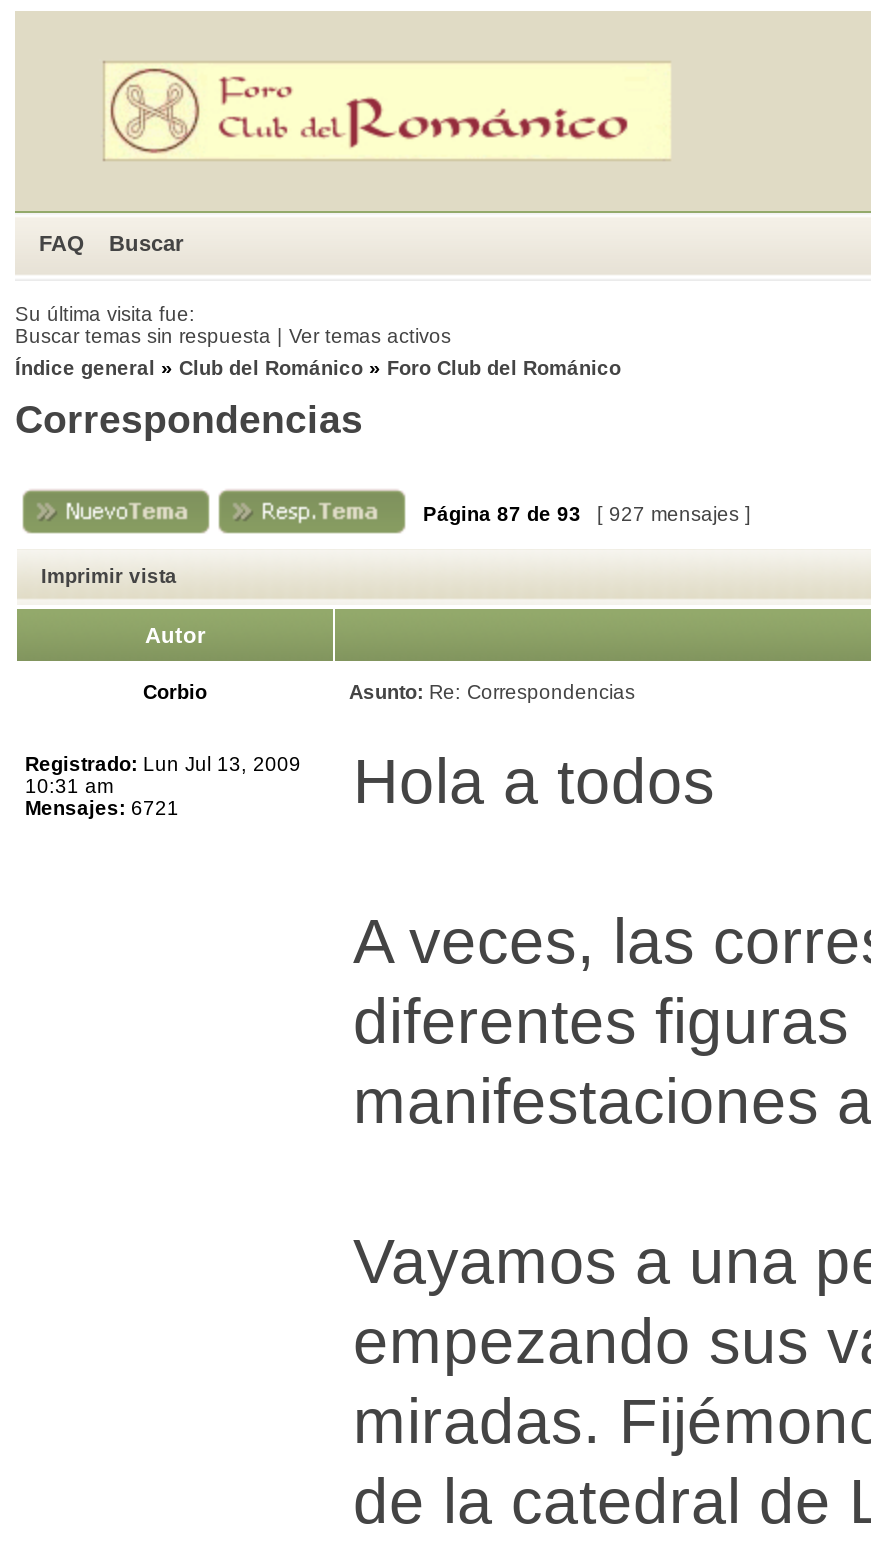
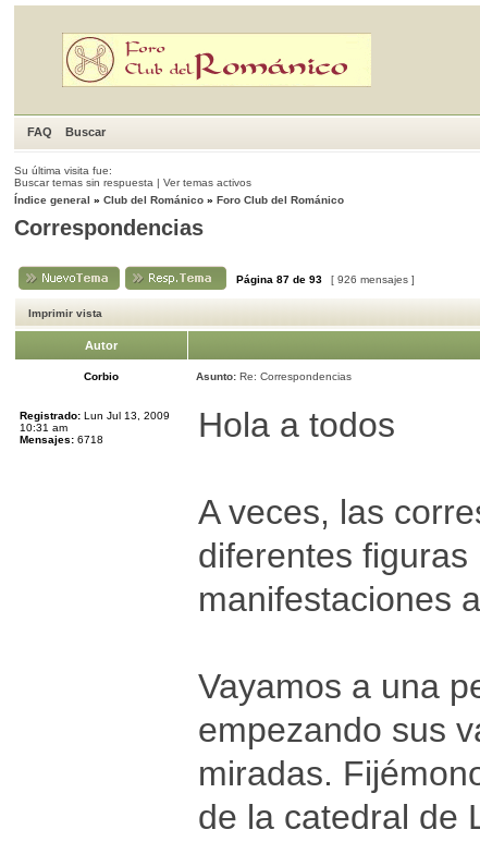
[417,503,757,525] Página 87 de 93 [ 927 mensajes ] -> [233,273,418,285] Página 87 de 93 [ 926 mensajes ]
[25,797,179,819] Mensajes: 6721 -> [20,434,103,446] Mensajes: 6718

